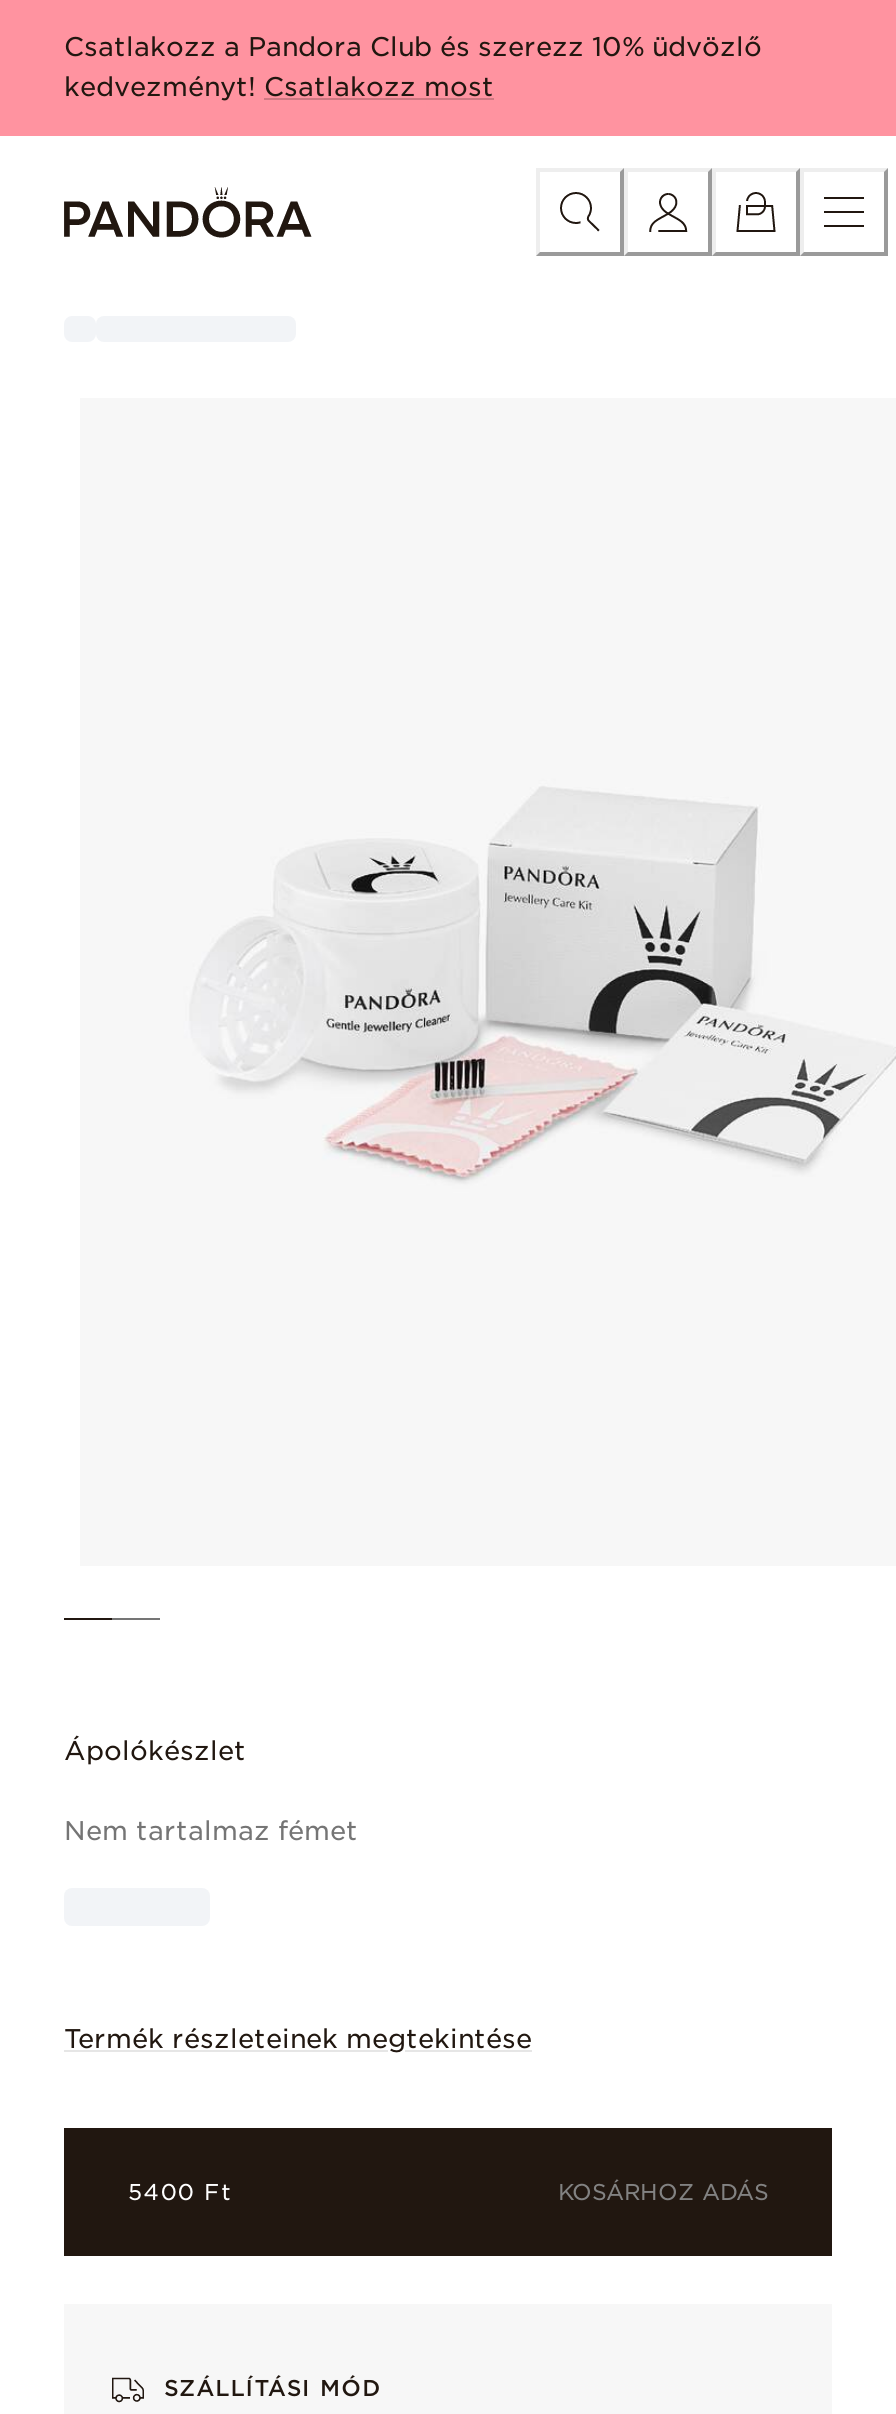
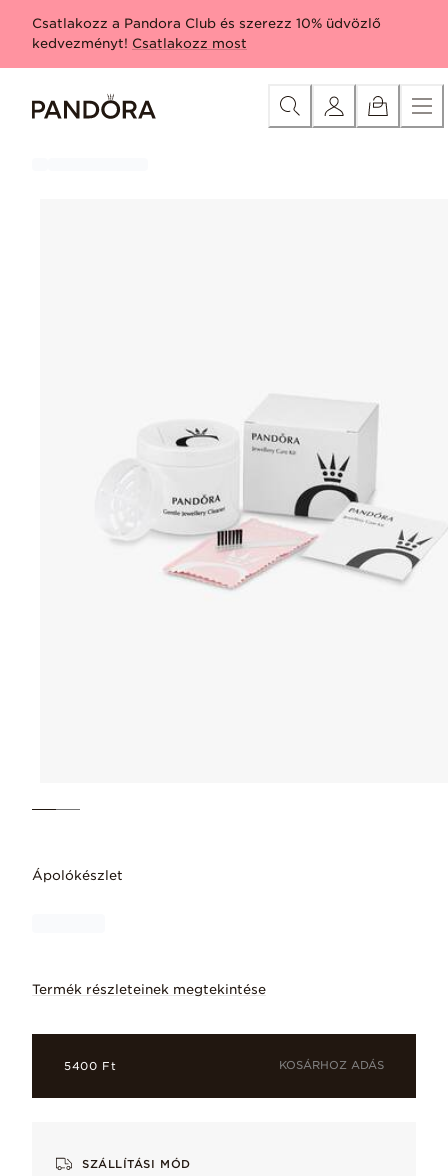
[64,1815,358,1845] Nem tartalmaz fémet -> none

